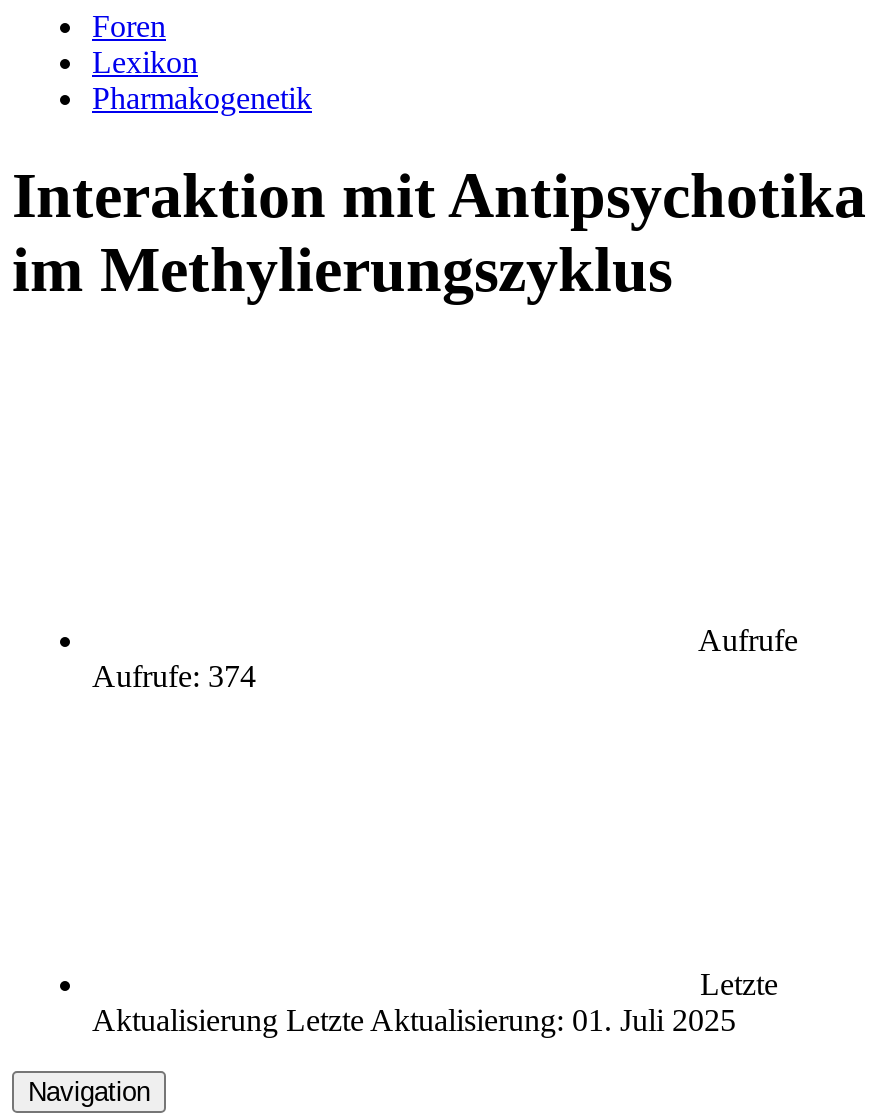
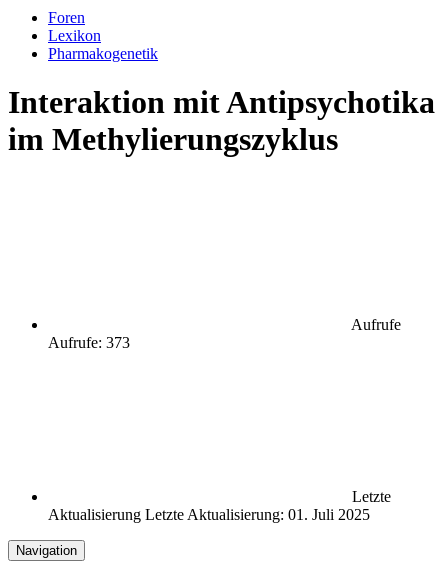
[92,659,256,693] Aufrufe: 374 -> [48,334,130,351] Aufrufe: 373

